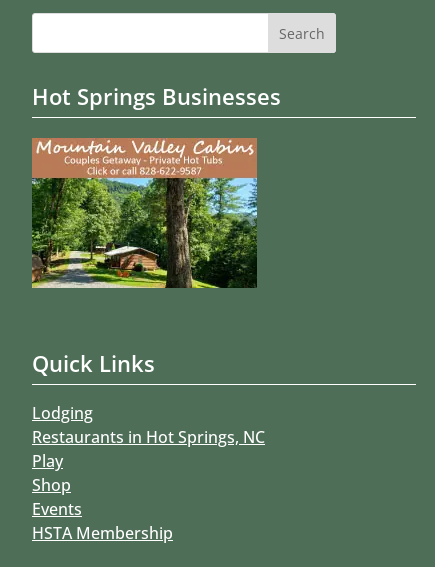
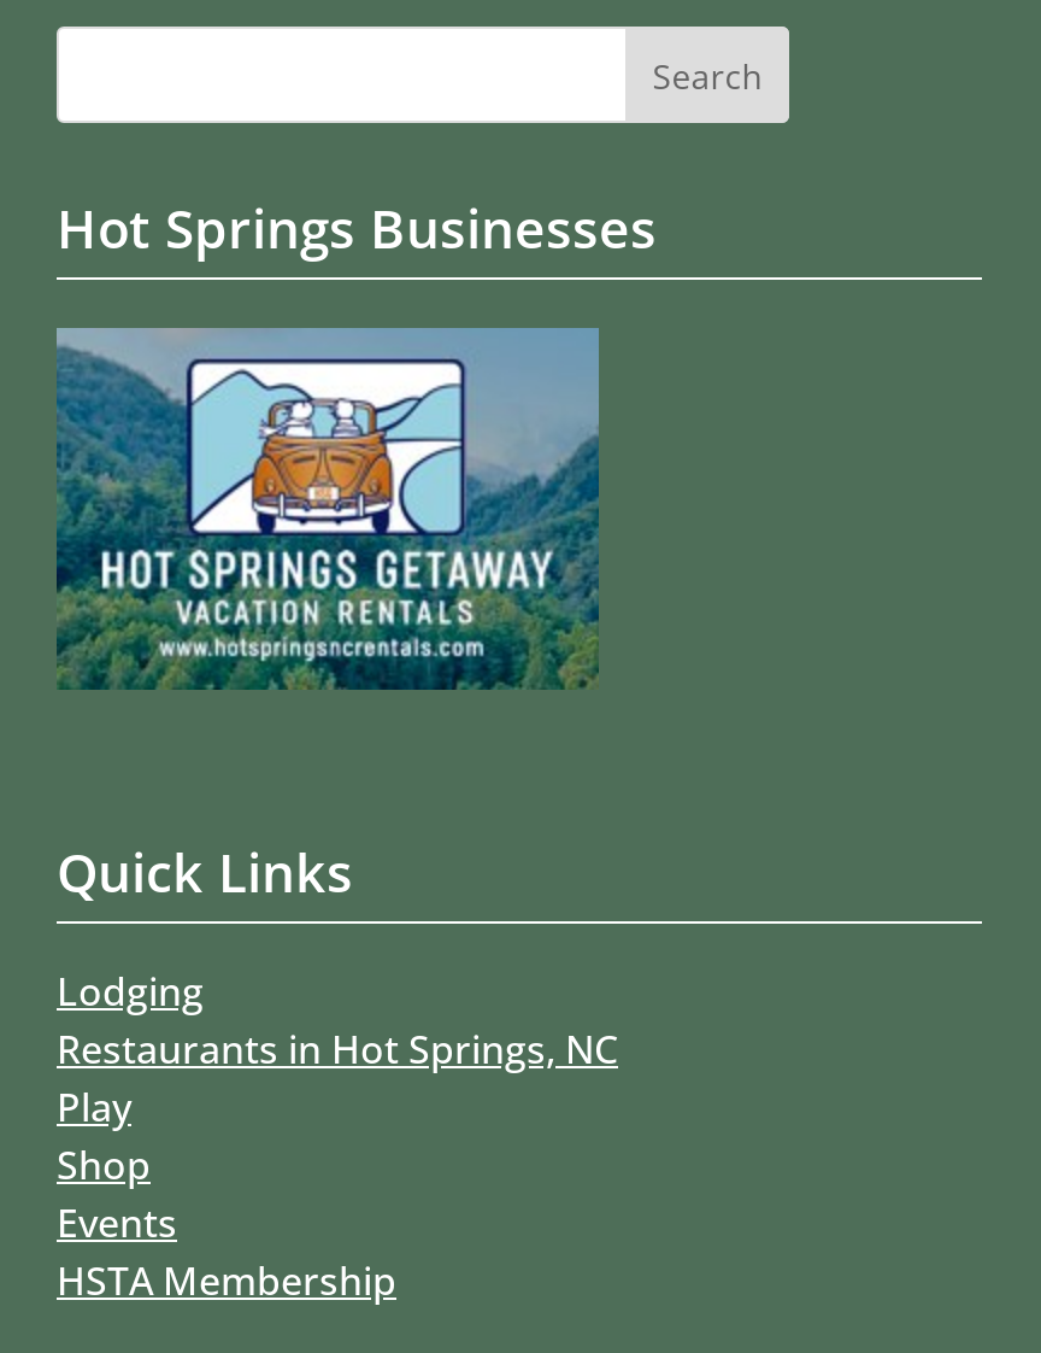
[31,137,258,289] [image] -> [57,326,599,692] [image]

